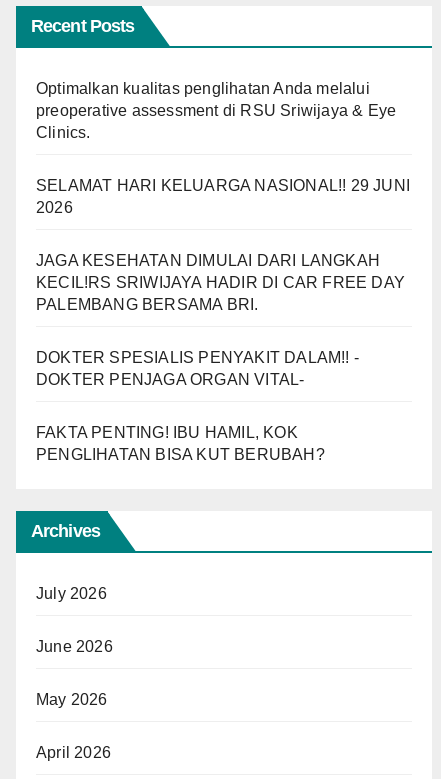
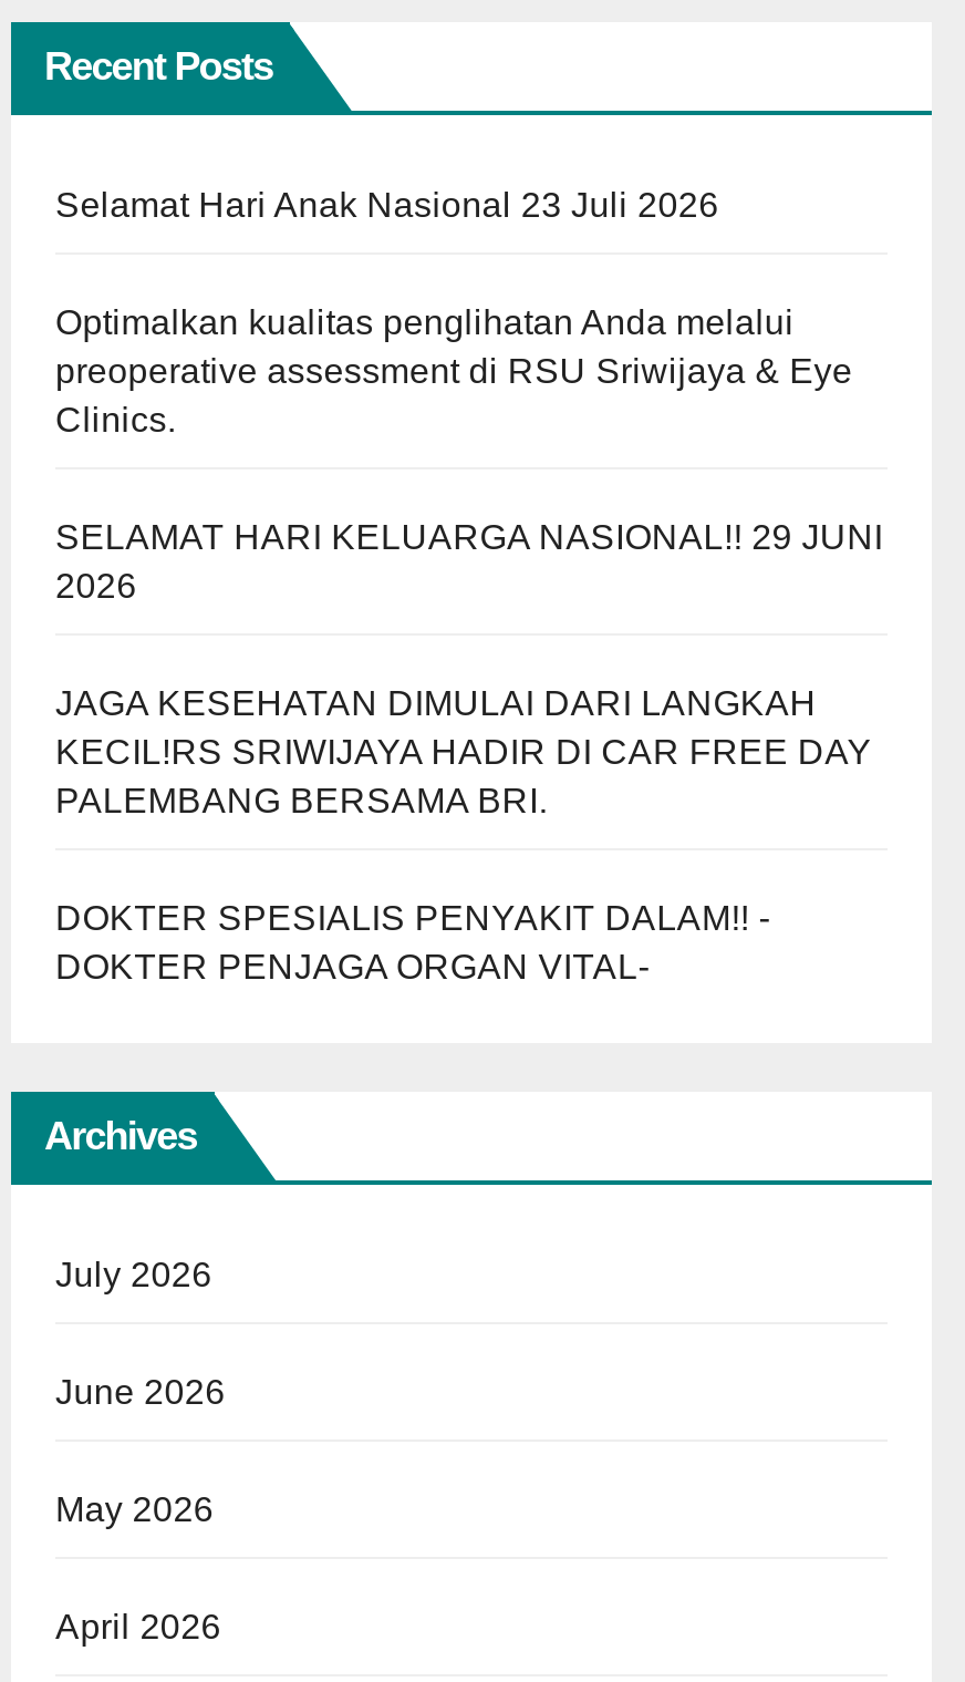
none -> [55,186,719,223] Selamat Hari Anak Nasional 23 Juli 2026
moved [36,80,410,388] -> [55,303,883,985]: Optimalkan kualitas penglihatan Anda melalui | preoperative assessment di RSU Sriwijaya & Eye | Clinics. | ... | DOKTER SPESIALIS PENYAKIT DALAM!! - | DOKTER PENJAGA ORGAN VITAL-
[36,424,325,463] FAKTA PENTING! IBU HAMIL, KOK | PENGLIHATAN BISA KUT BERUBAH? -> none

